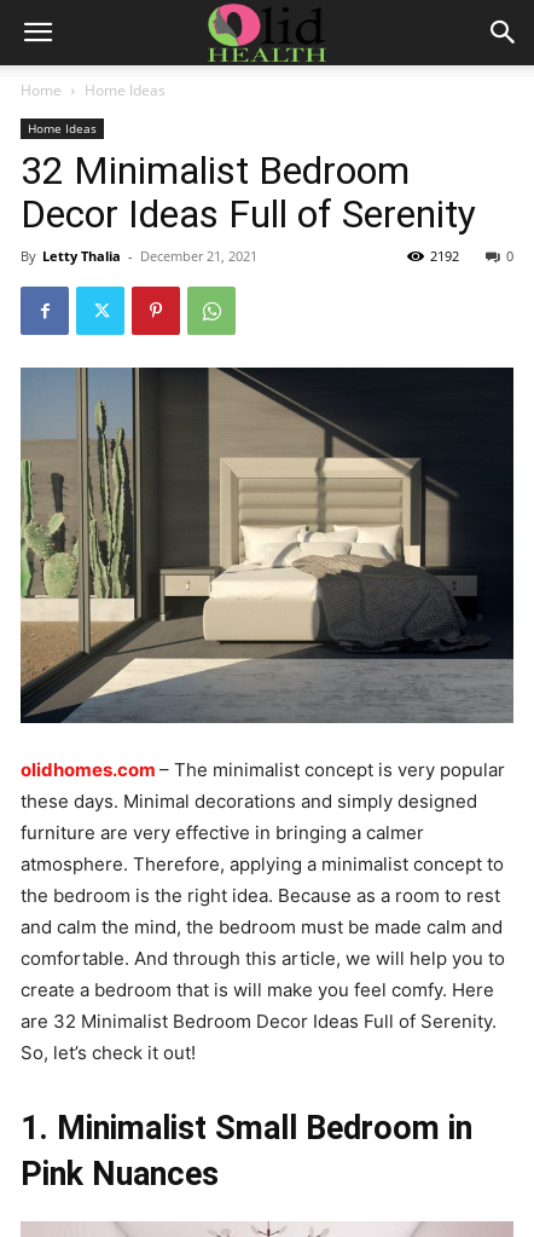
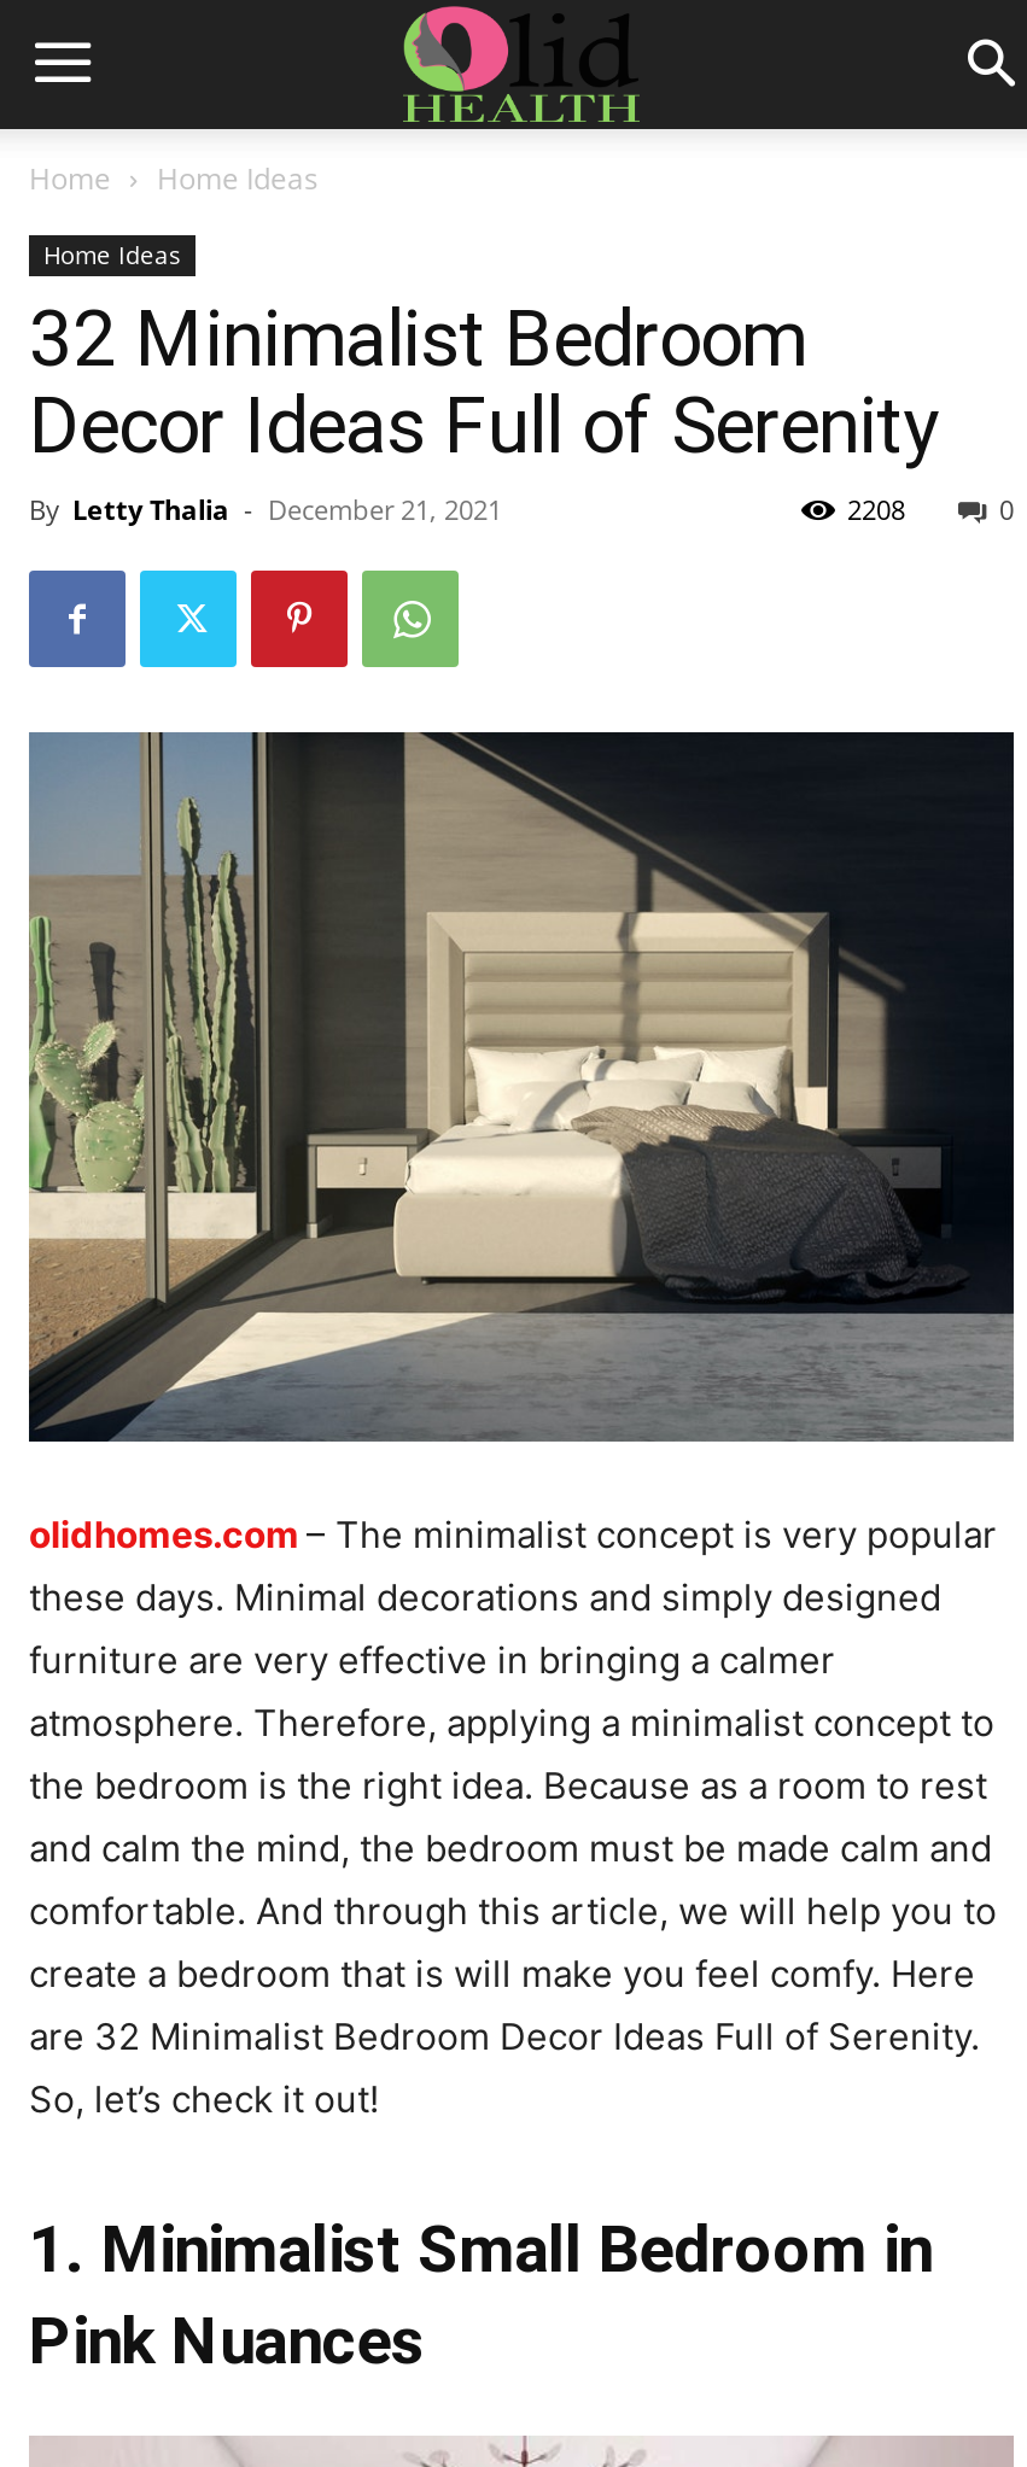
[430,247,459,265] 2192 -> [847,491,905,527] 2208

